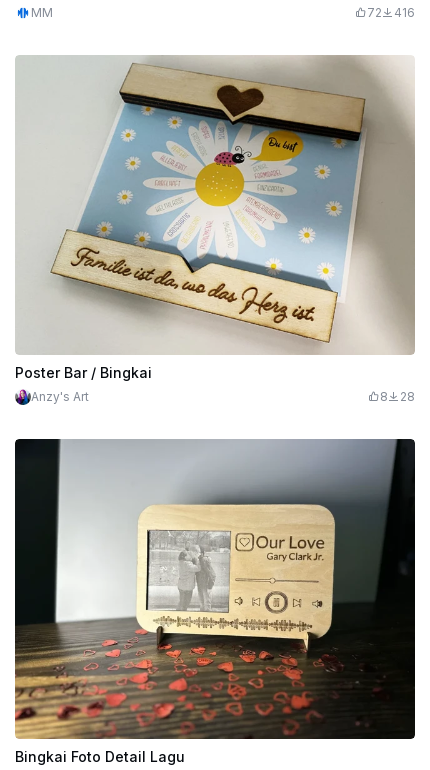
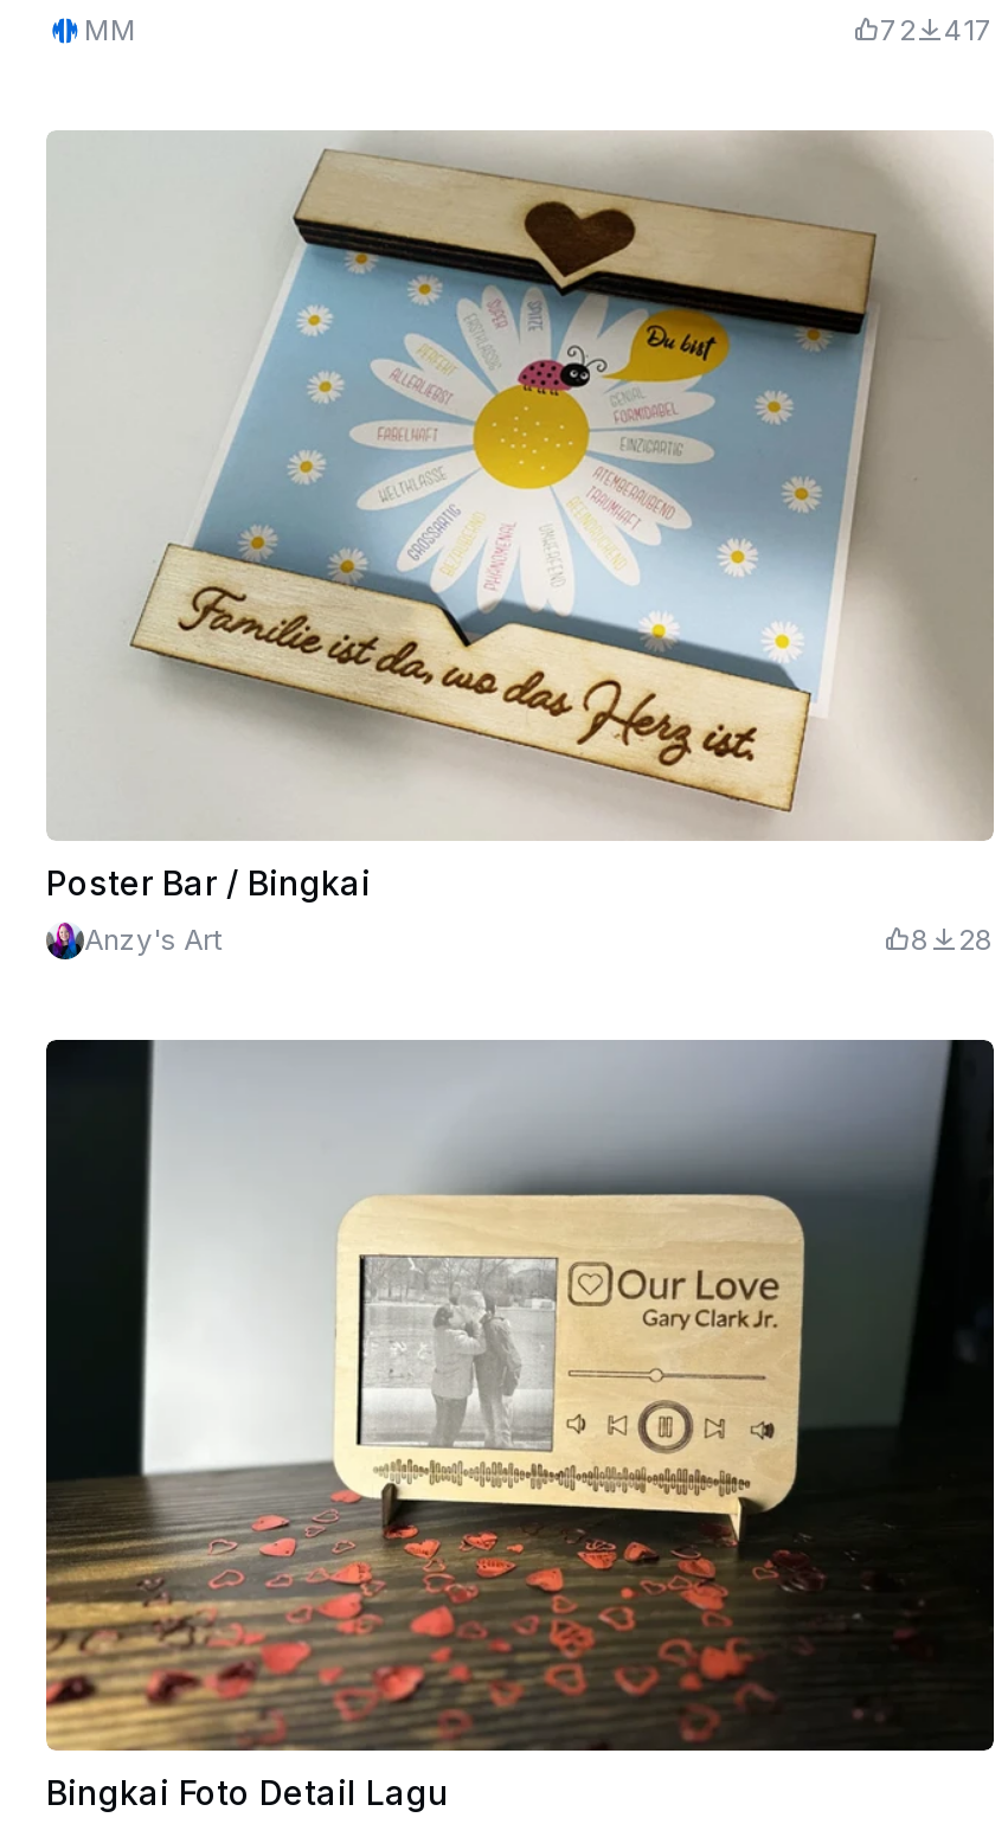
[367,5,415,20] 72 416 -> [880,11,994,47] 72 417

